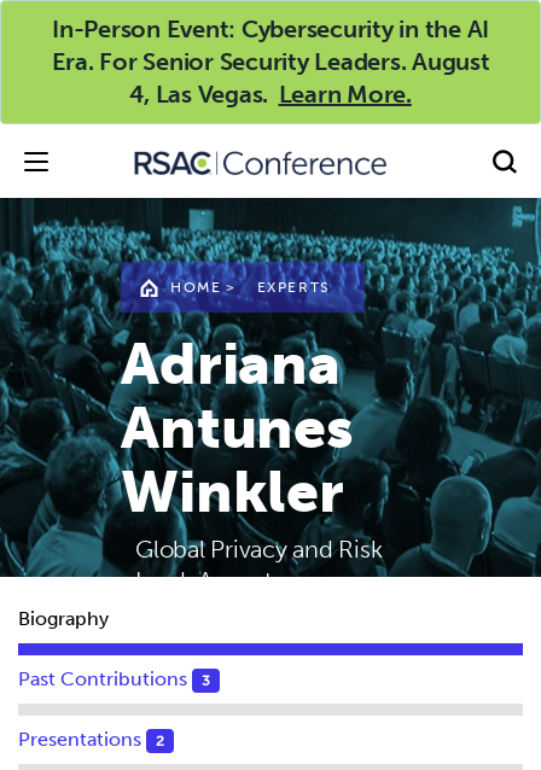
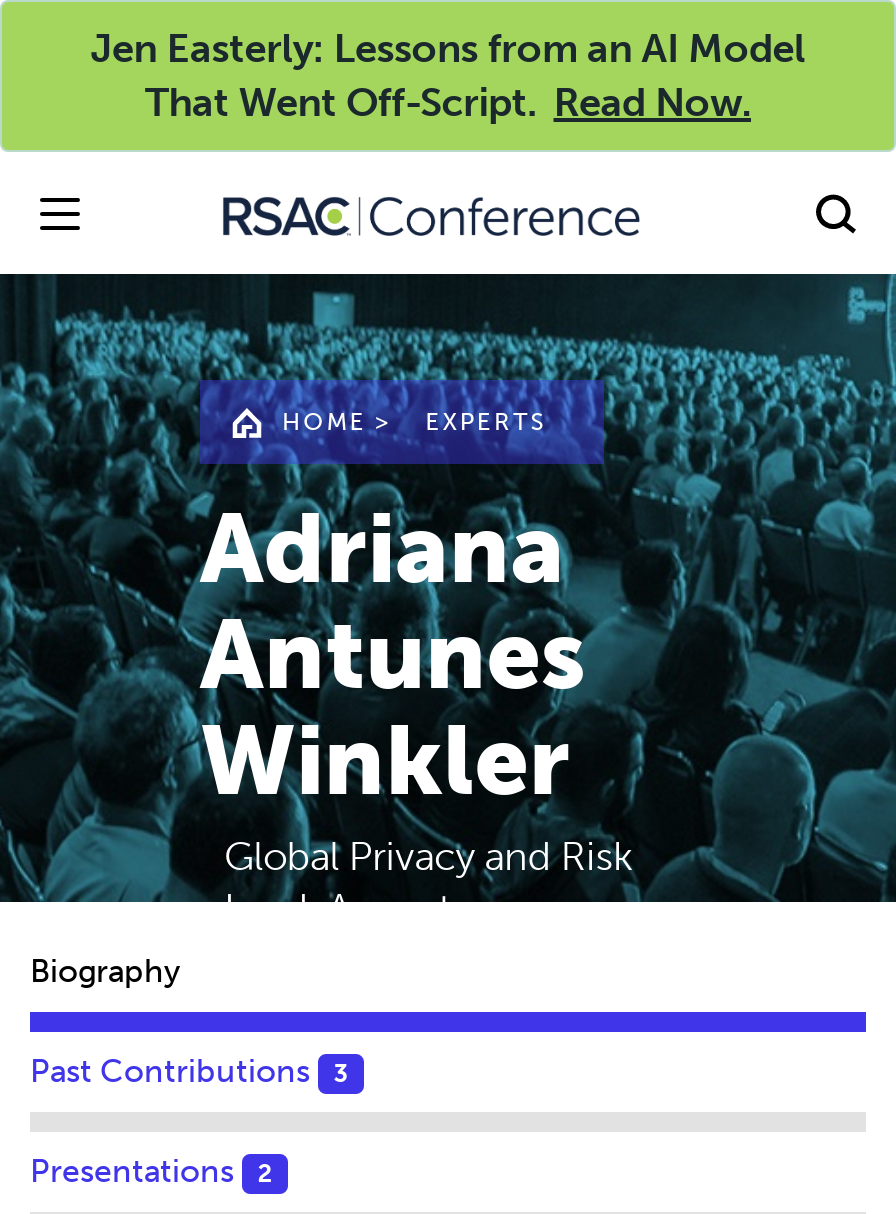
[51,14,490,109] In-Person Event: Cybersecurity in the AI | Era. For Senior Security Leaders. August | 4, Las Vegas. Learn More. -> [90,24,806,126] Jen Easterly: Lessons from an AI Model | That Went Off-Script. Read Now.

